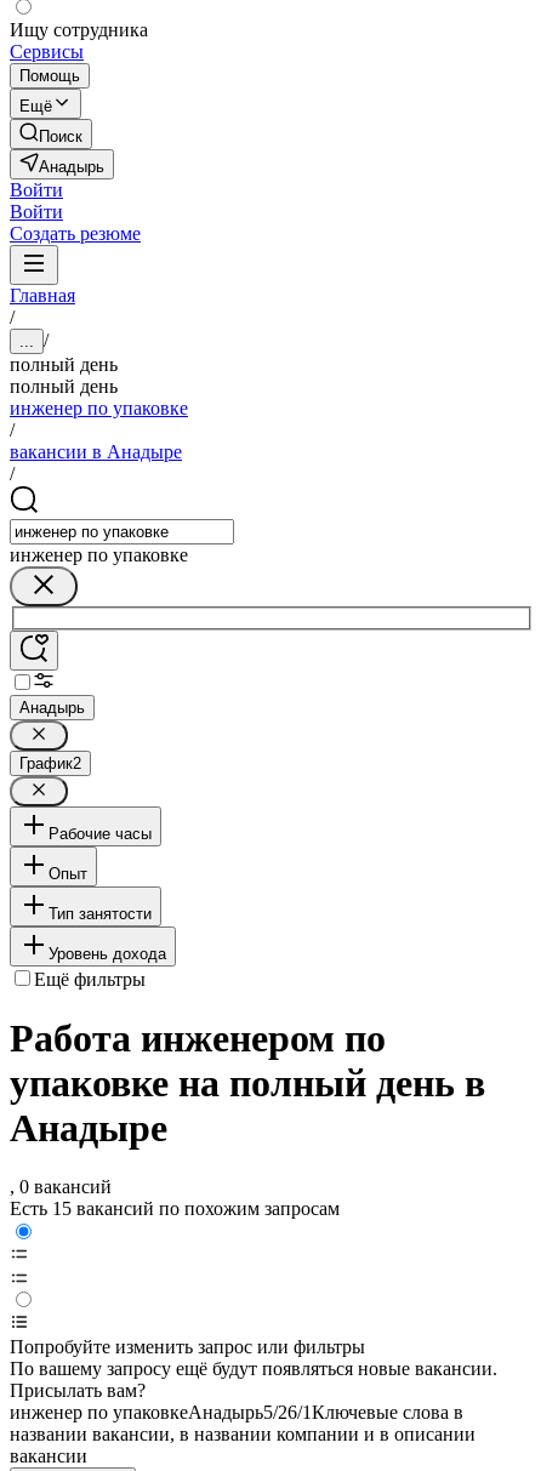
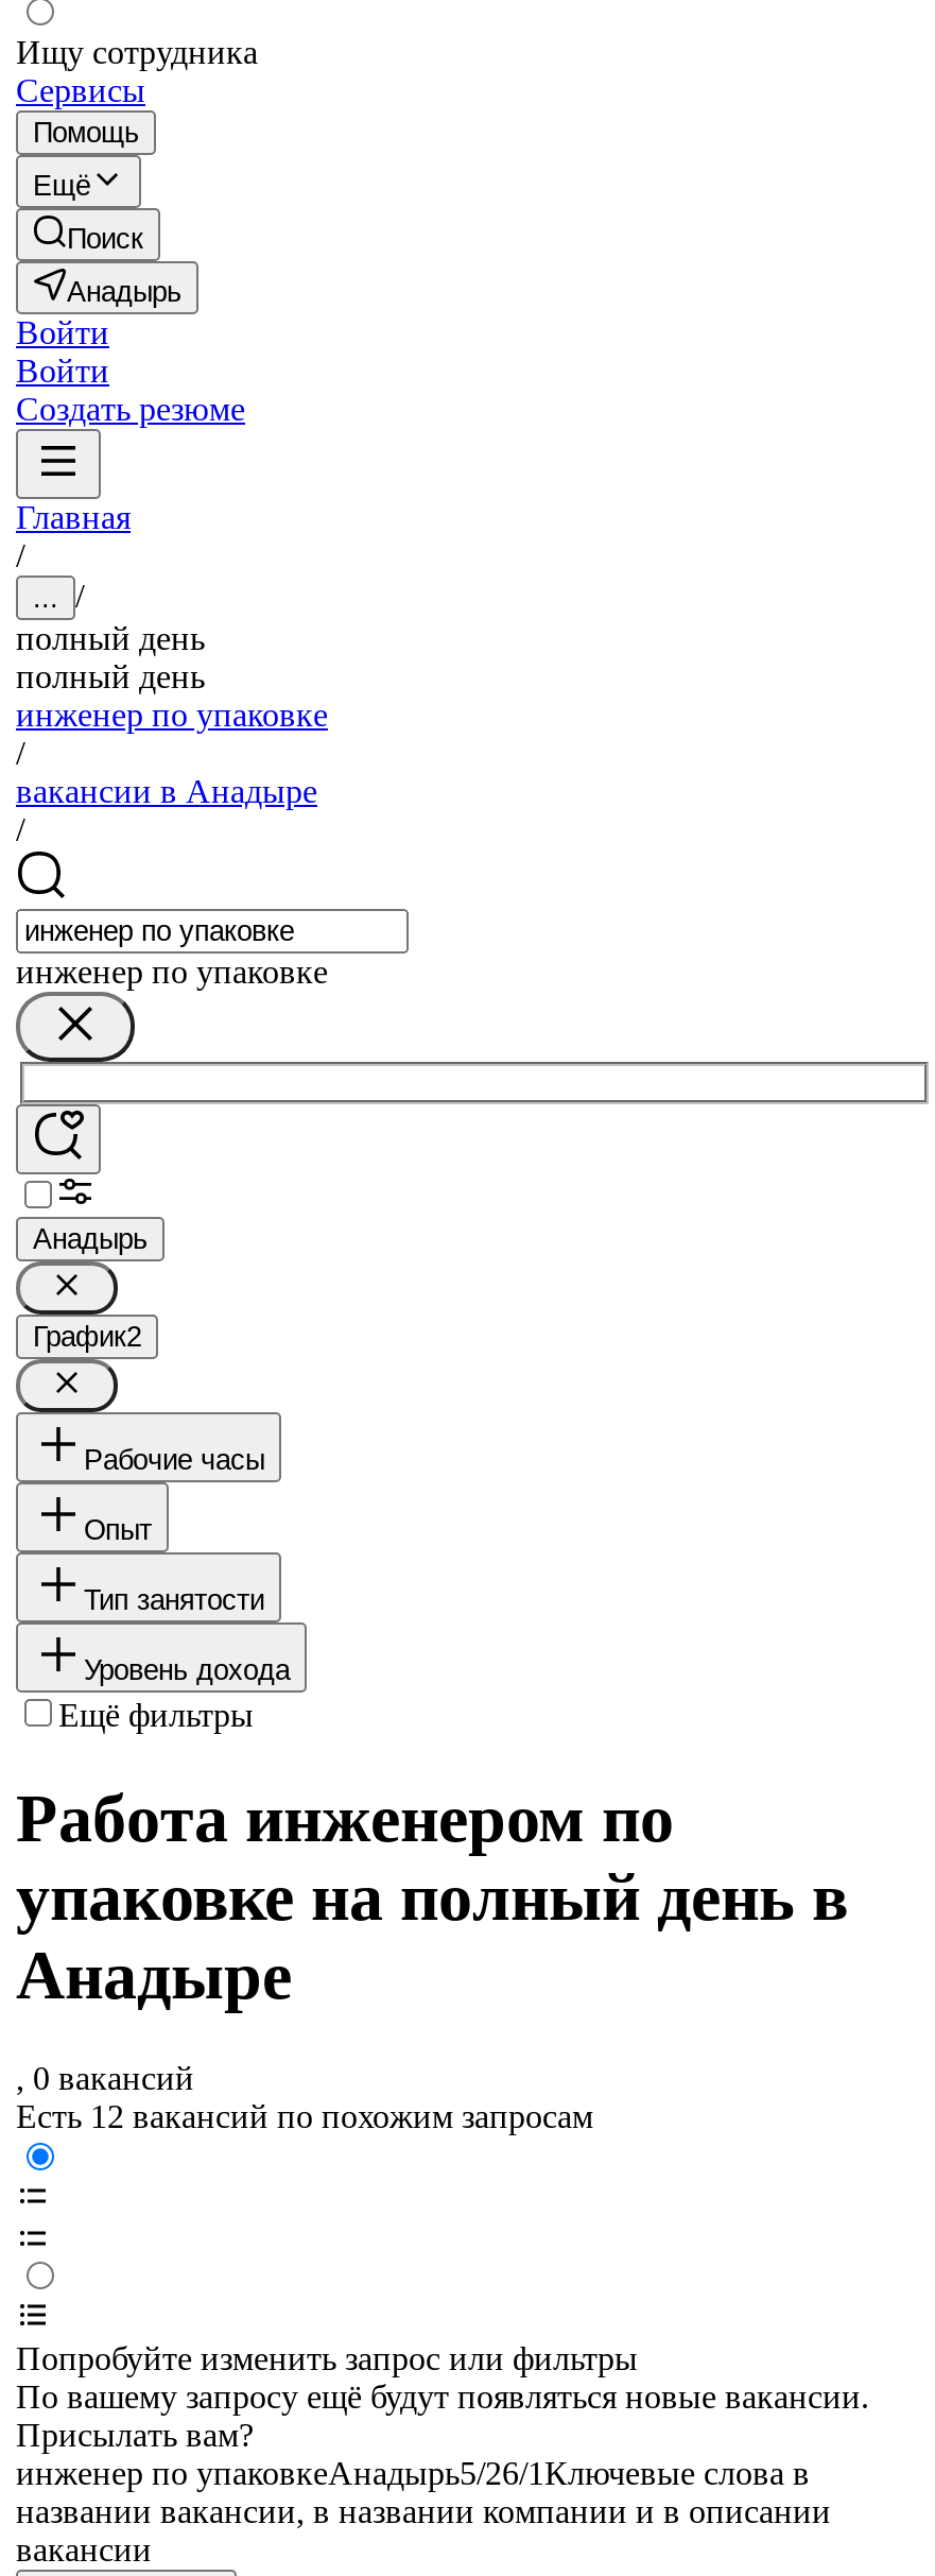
[10,1199,340,1219] Есть 15 вакансий по похожим запросам -> [16,2099,593,2135] Есть 12 вакансий по похожим запросам

